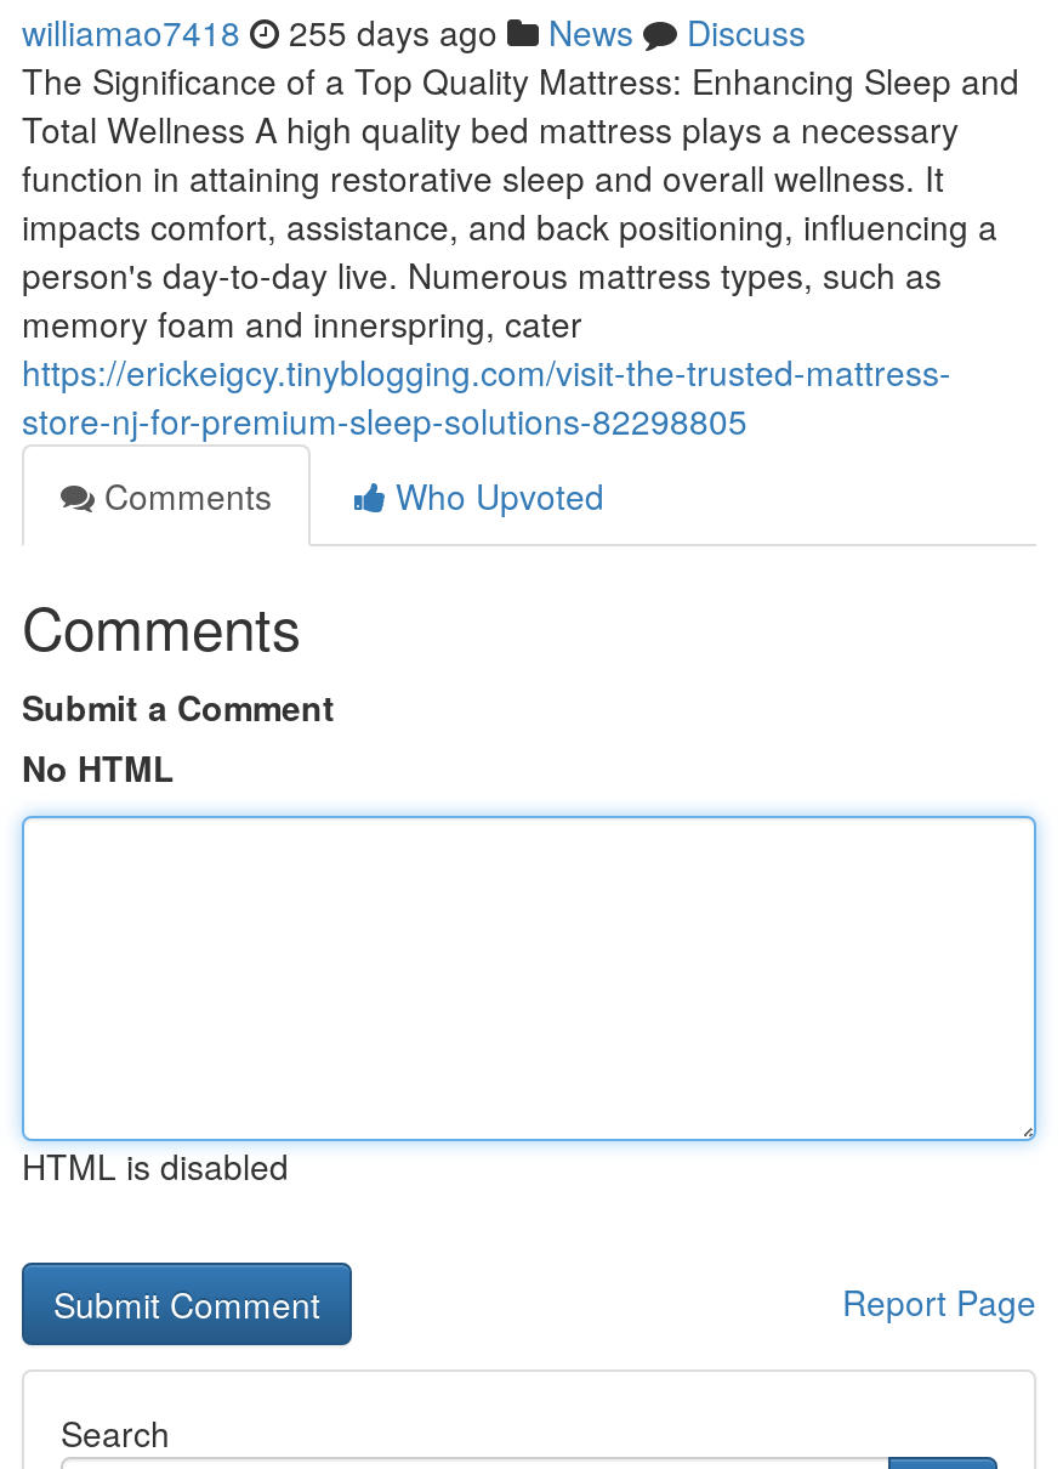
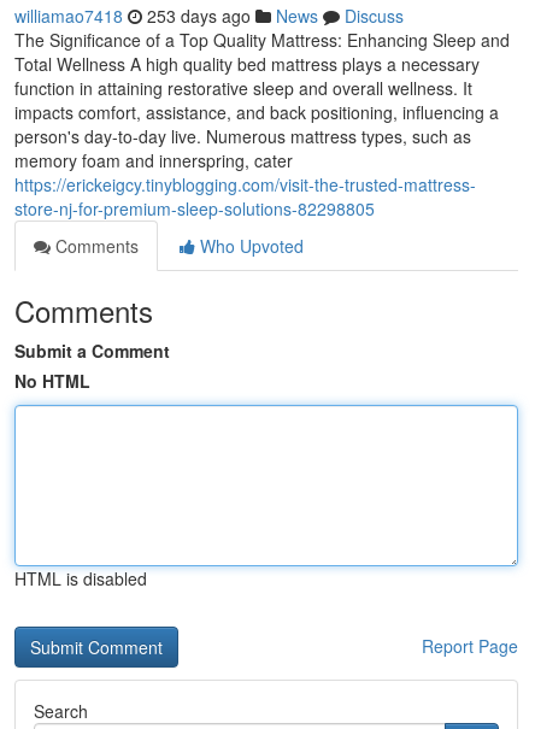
[22,7,806,56] williamao7418 255 days ago News Discuss -> [14,4,404,28] williamao7418 253 days ago News Discuss

